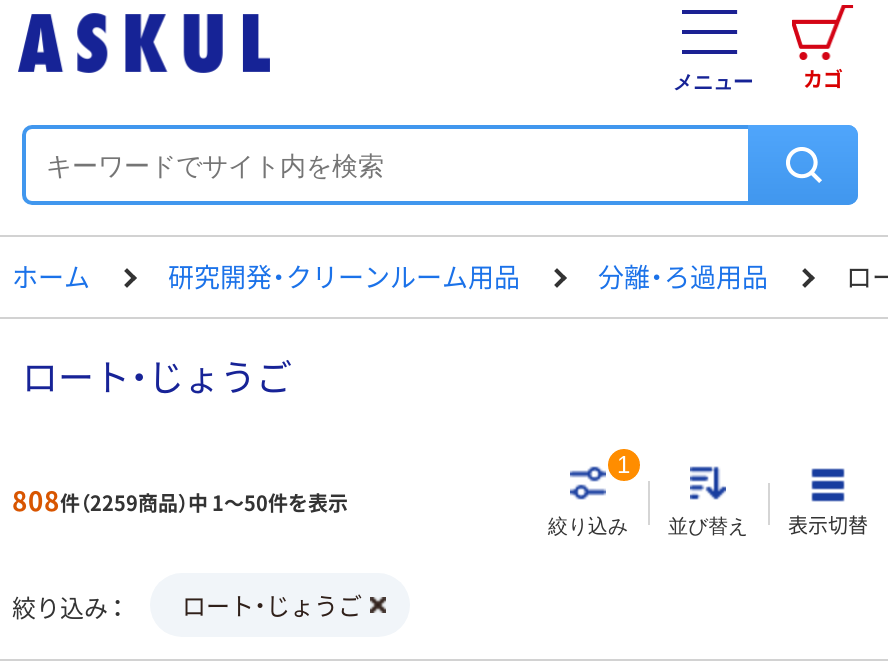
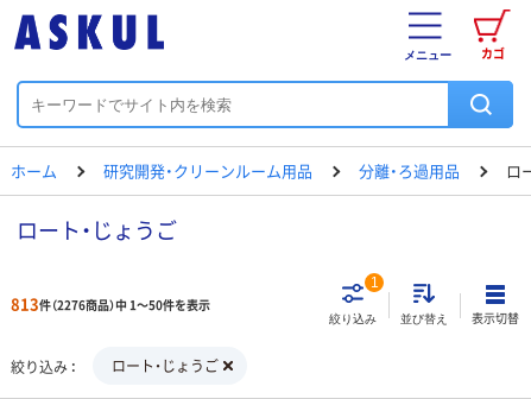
[12,481,348,519] 808件（2259商品）中 1～50件を表示 -> [11,292,210,315] 813件（2276商品）中 1～50件を表示

